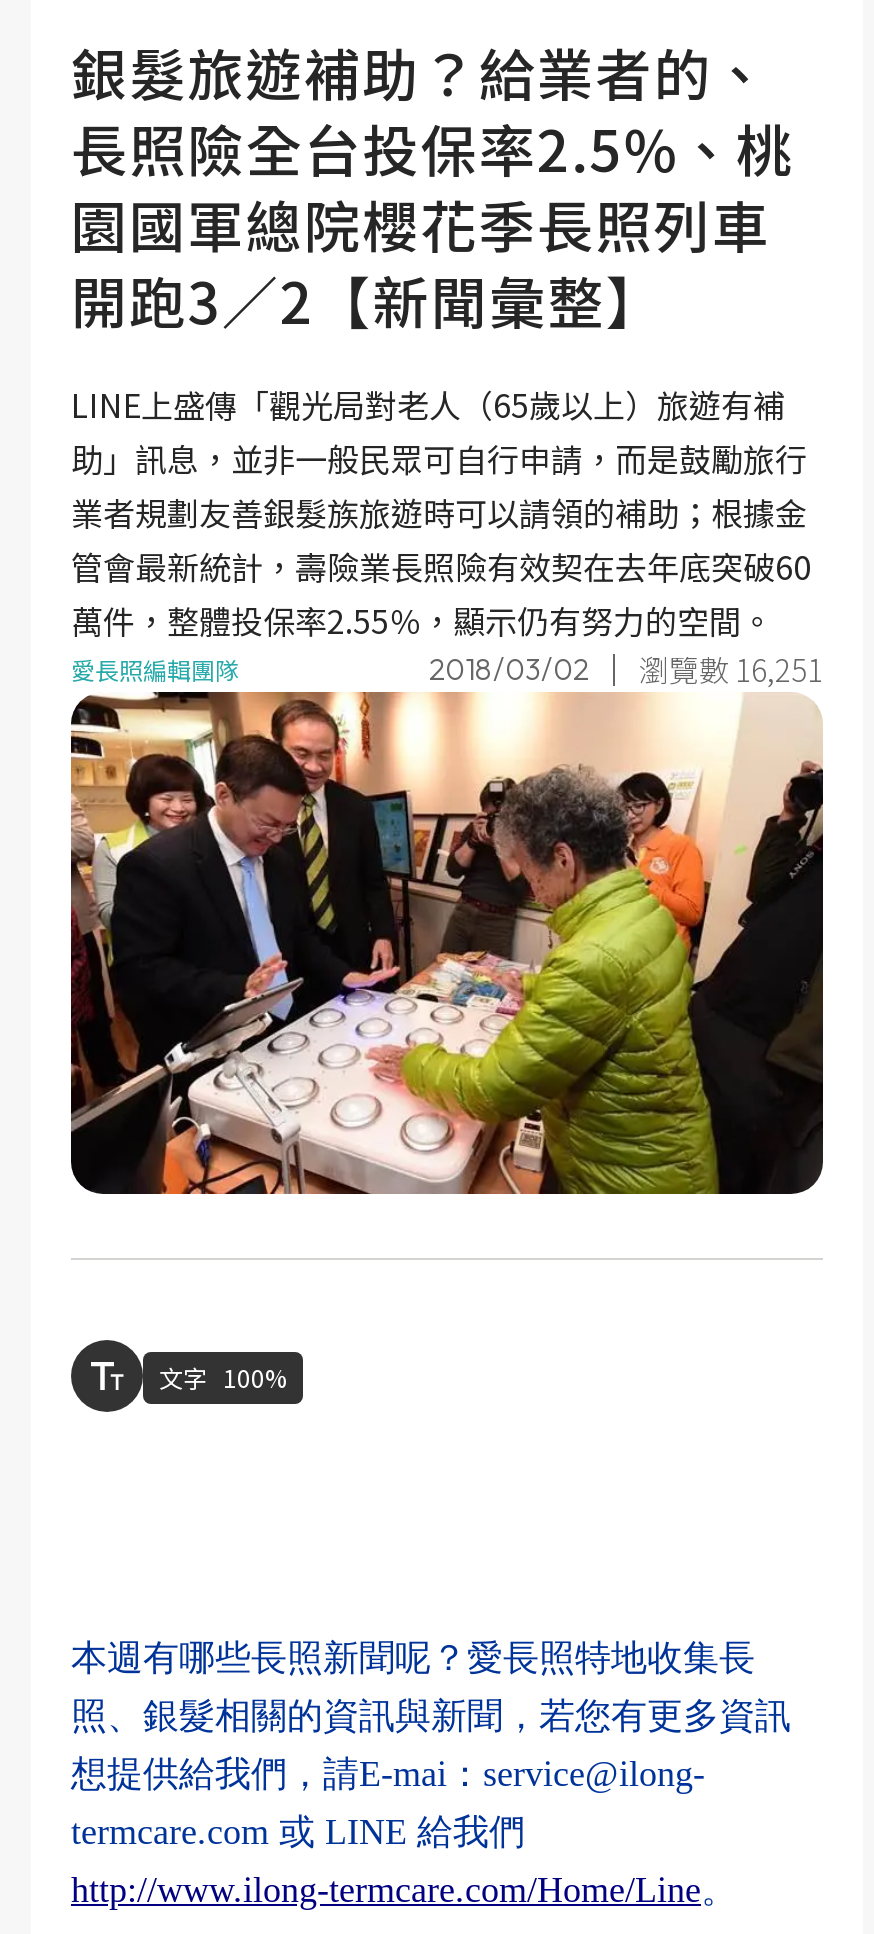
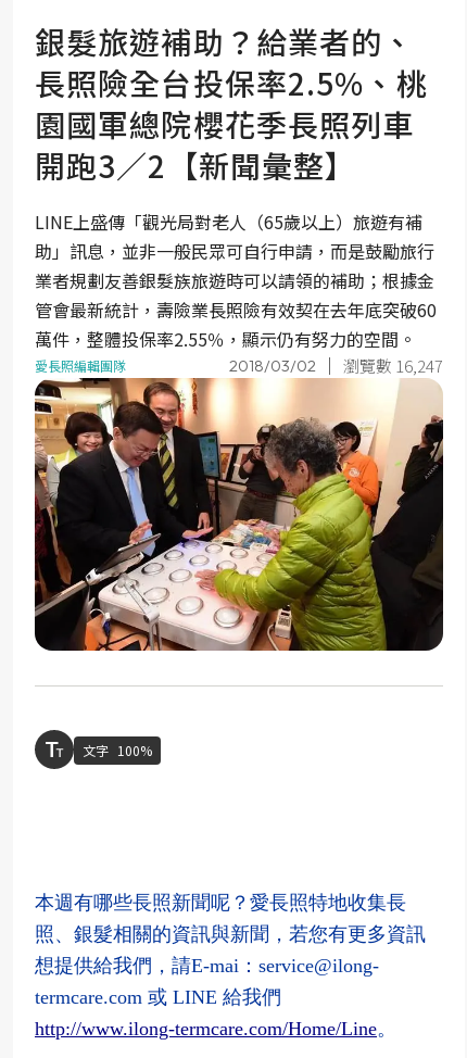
[429,648,823,690] 2018/03/02 瀏覽數 16,251 -> [229,354,443,377] 2018/03/02 瀏覽數 16,247

